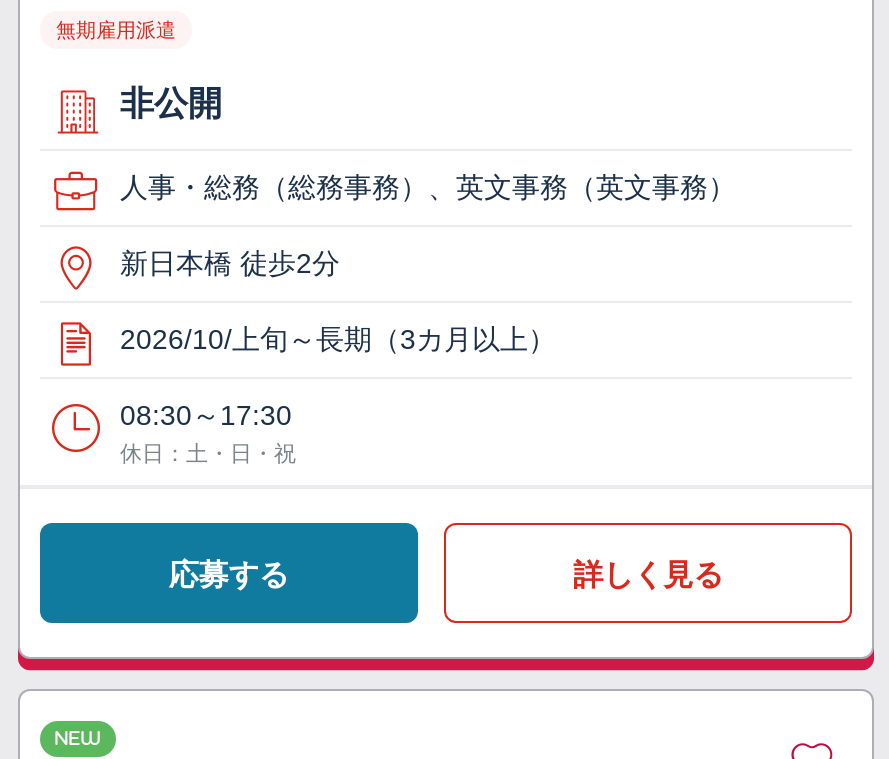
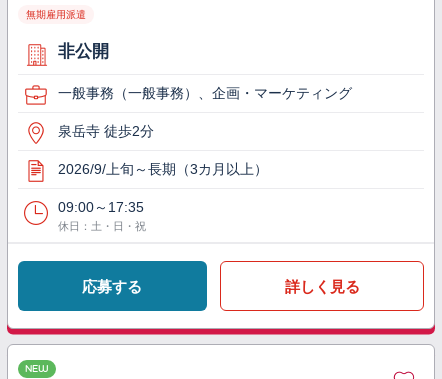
[120,172,736,204] 人事・総務（総務事務）、英文事務（英文事務） -> [58,85,352,101] 一般事務（一般事務）、企画・マーケティング
[120,248,340,280] 新日本橋 徒歩2分 -> [58,123,154,139] 泉岳寺 徒歩2分
[120,324,556,356] 2026/10/上旬～長期（3カ月以上） -> [58,161,268,177] 2026/9/上旬～長期（3カ月以上）
[120,400,292,432] 08:30～17:30 -> [58,199,144,215] 09:00～17:35

